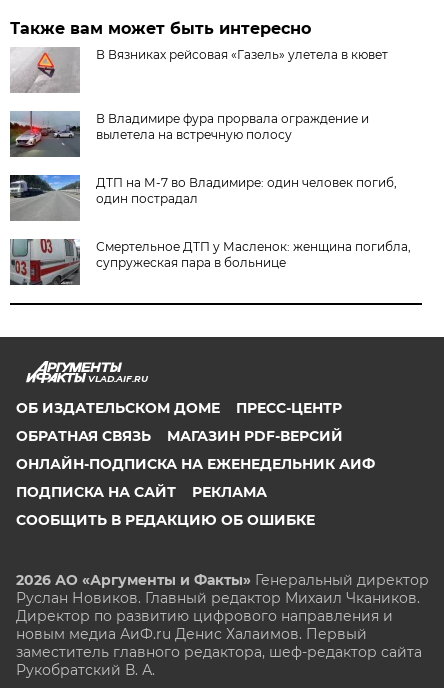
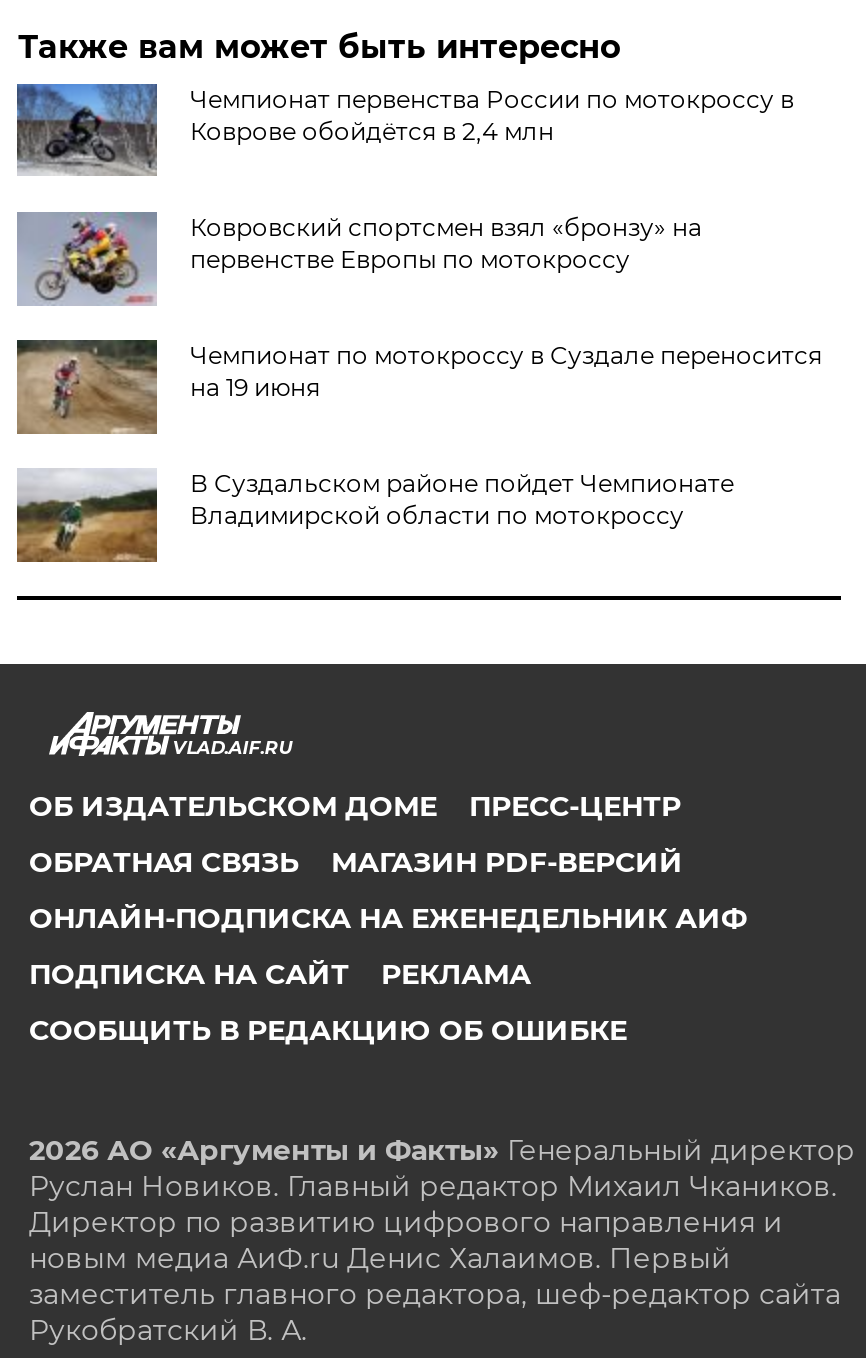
[10,47,388,93] [image] | В Вязниках рейсовая «Газель» улетела в кювет -> [15,82,794,174] [image] | Чемпионат первенства России по мотокроссу в | Коврове обойдётся в 2,4 млн
[9,111,369,157] [image] | В Владимире фура прорвала ограждение и | вылетела на встречную полосу -> [17,212,702,304] [image] | Ковровский спортсмен взял «бронзу» на | первенстве Европы по мотокроссу
[9,174,397,221] [image] | ДТП на М-7 во Владимире: один человек погиб, | один пострадал -> [15,338,822,434] [image] | Чемпионат по мотокроссу в Суздале переносится | на 19 июня
[9,238,411,286] [image] | Смертельное ДТП у Масленок: женщина погибла, | супружеская пара в больнице -> [15,468,734,564] [image] | В Суздальском районе пойдет Чемпионате | Владимирской области по мотокроссу

